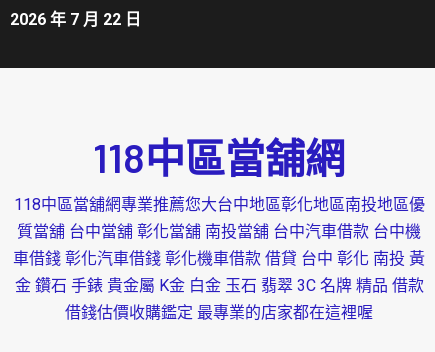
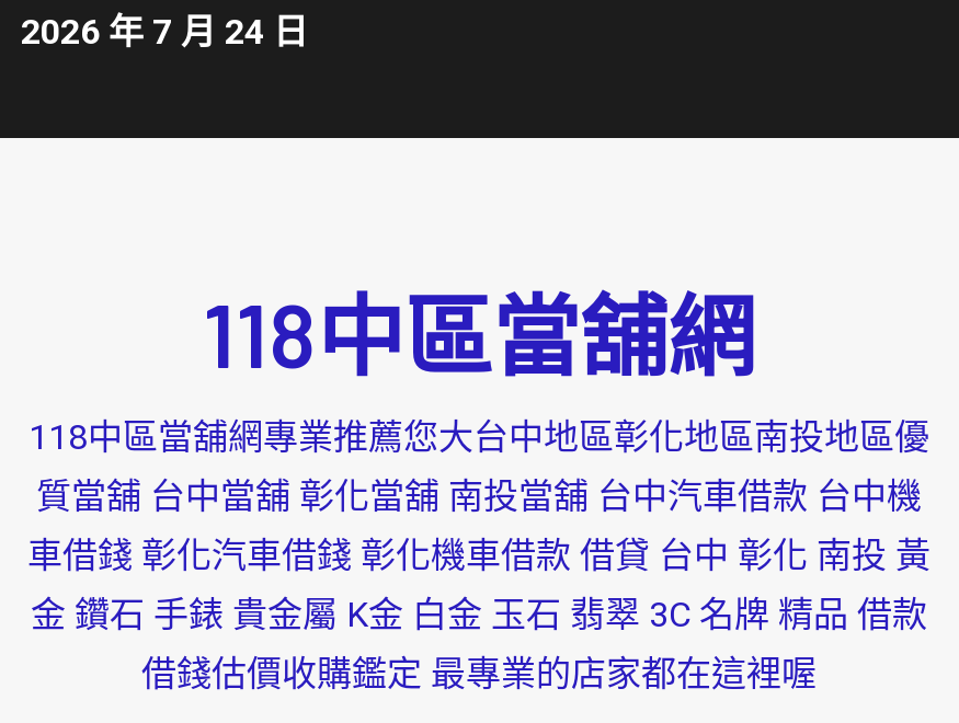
[10,10,141,29] 2026 年 7 月 22 日 -> [21,12,308,53] 2026 年 7 月 24 日

